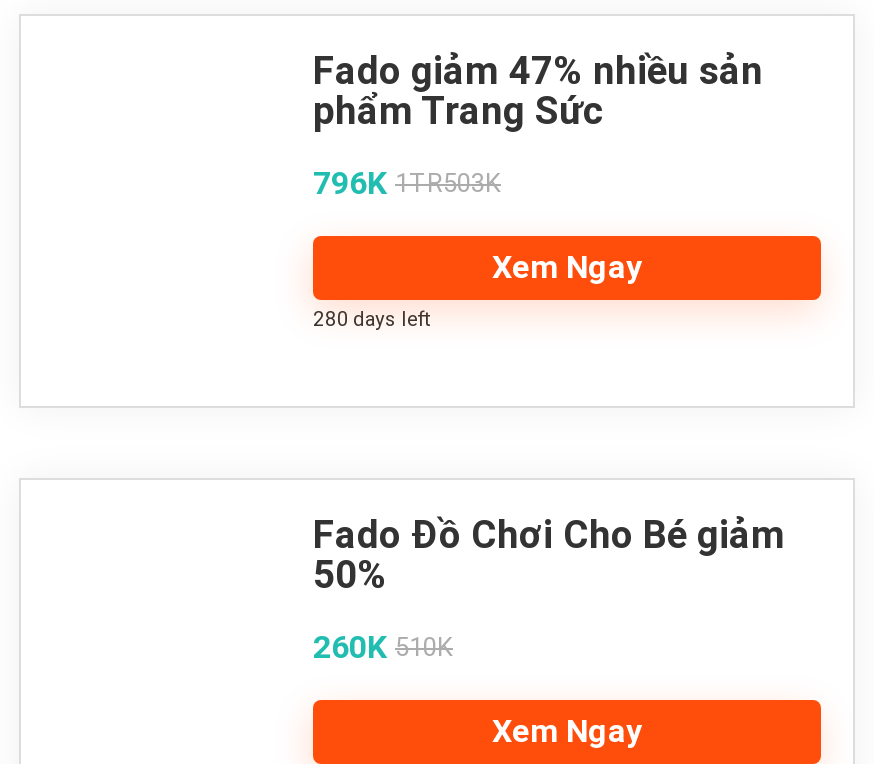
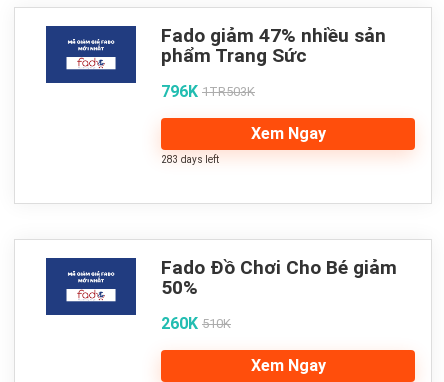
none -> [45,25,137,84] [image]
[313,307,429,329] 280 days left -> [161,154,219,165] 283 days left
none -> [45,257,137,316] [image]

